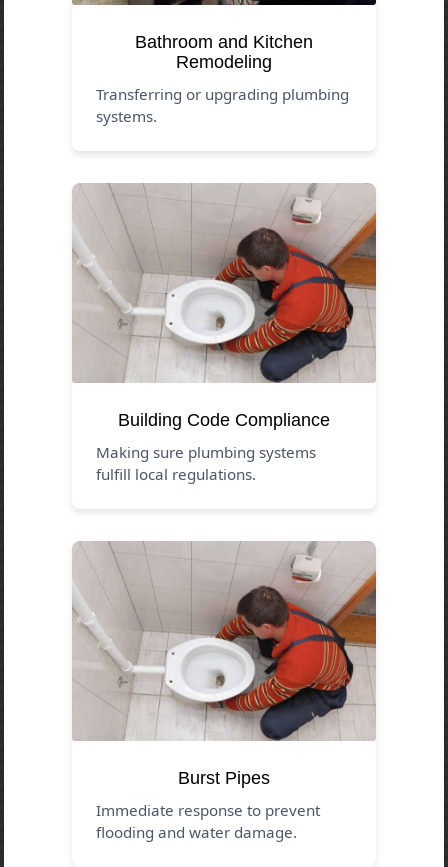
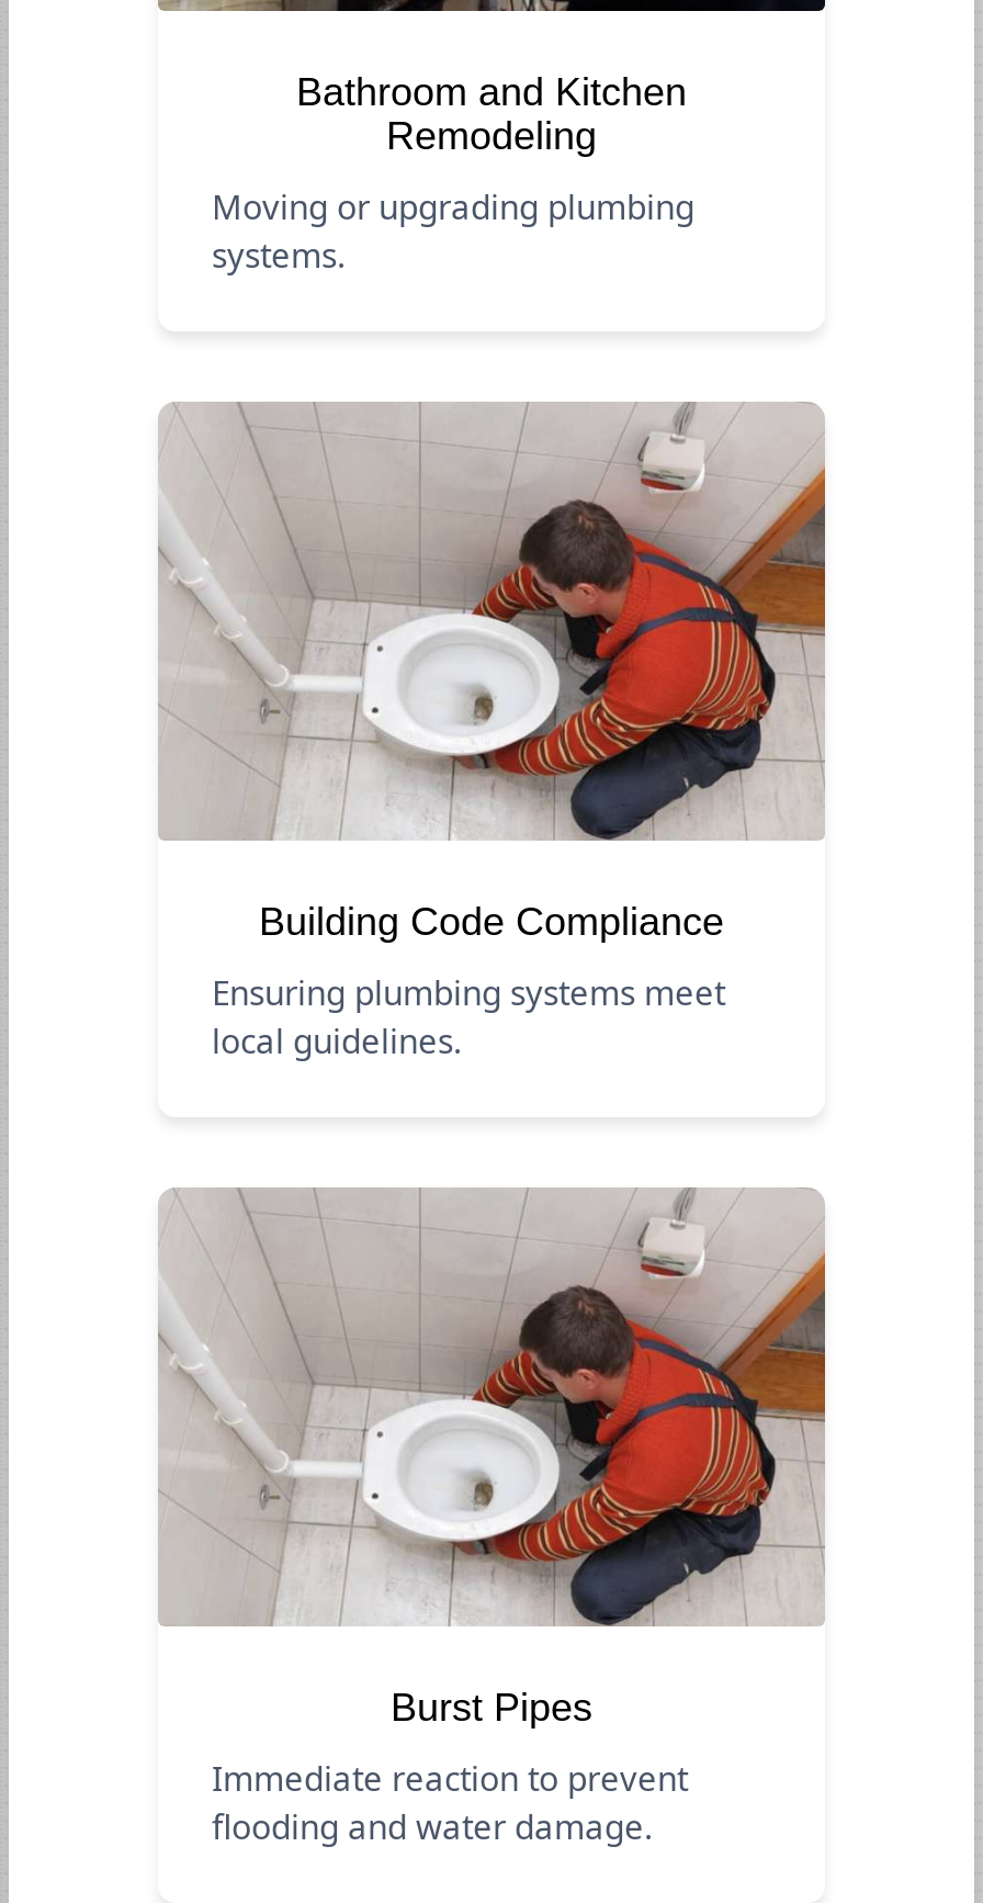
[96,84,349,104] Transferring or upgrading plumbing -> [212,184,694,228] Moving or upgrading plumbing
[96,442,316,484] Making sure plumbing systems | fulfill local regulations. -> [212,970,725,1062] Ensuring plumbing systems meet | local guidelines.
[96,800,320,820] Immediate response to prevent -> [212,1756,688,1799] Immediate reaction to prevent

